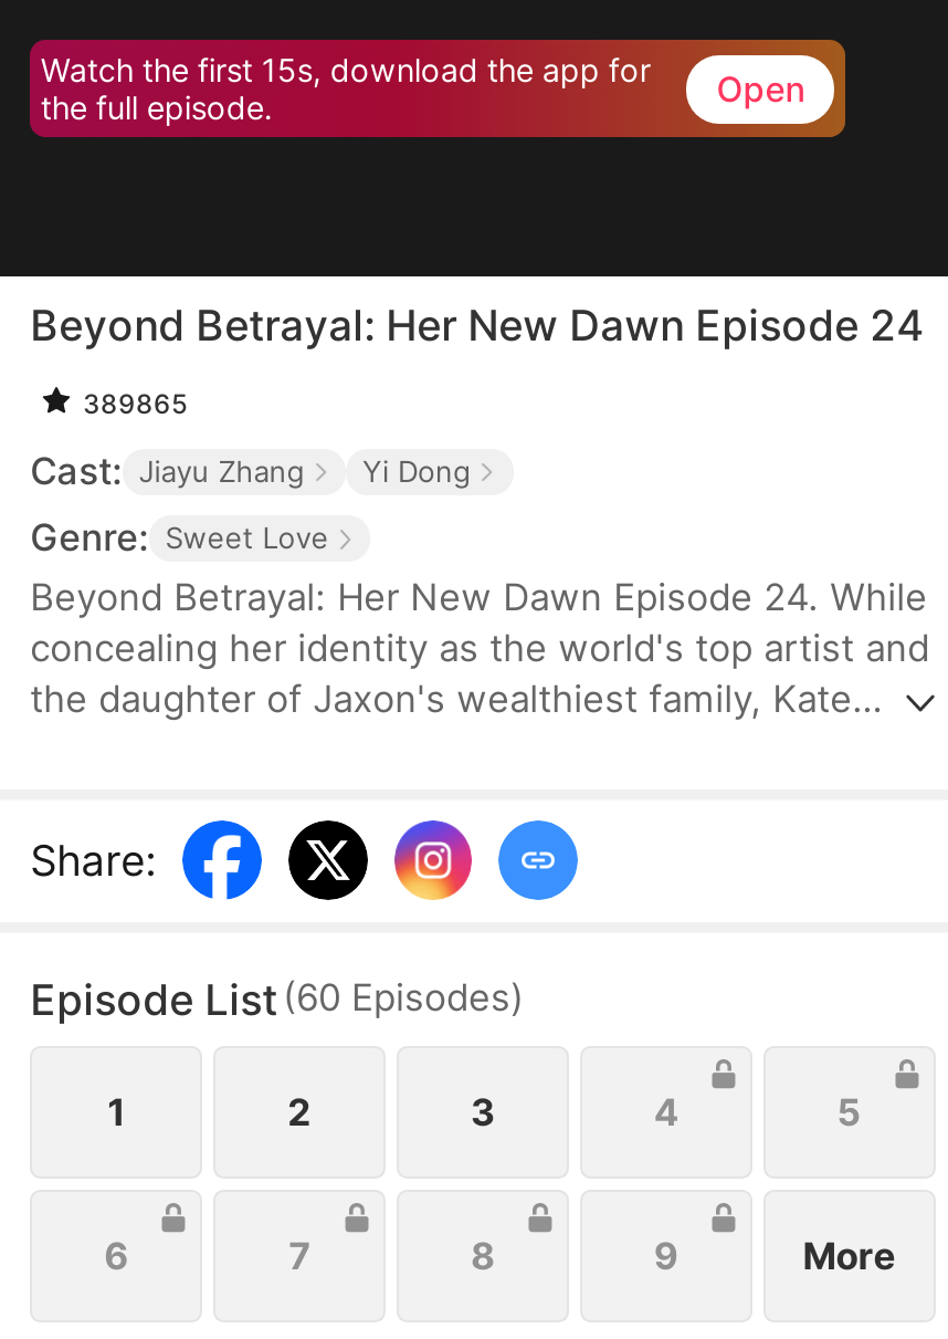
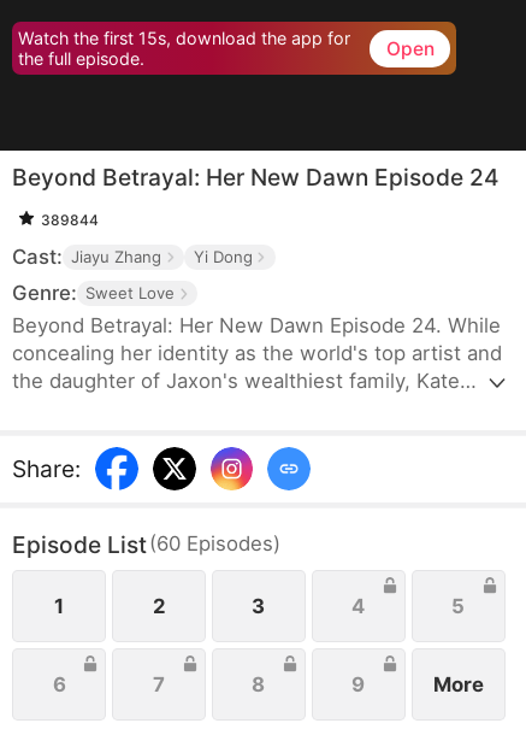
[83,386,187,420] 389865 -> [41,211,99,229] 389844

